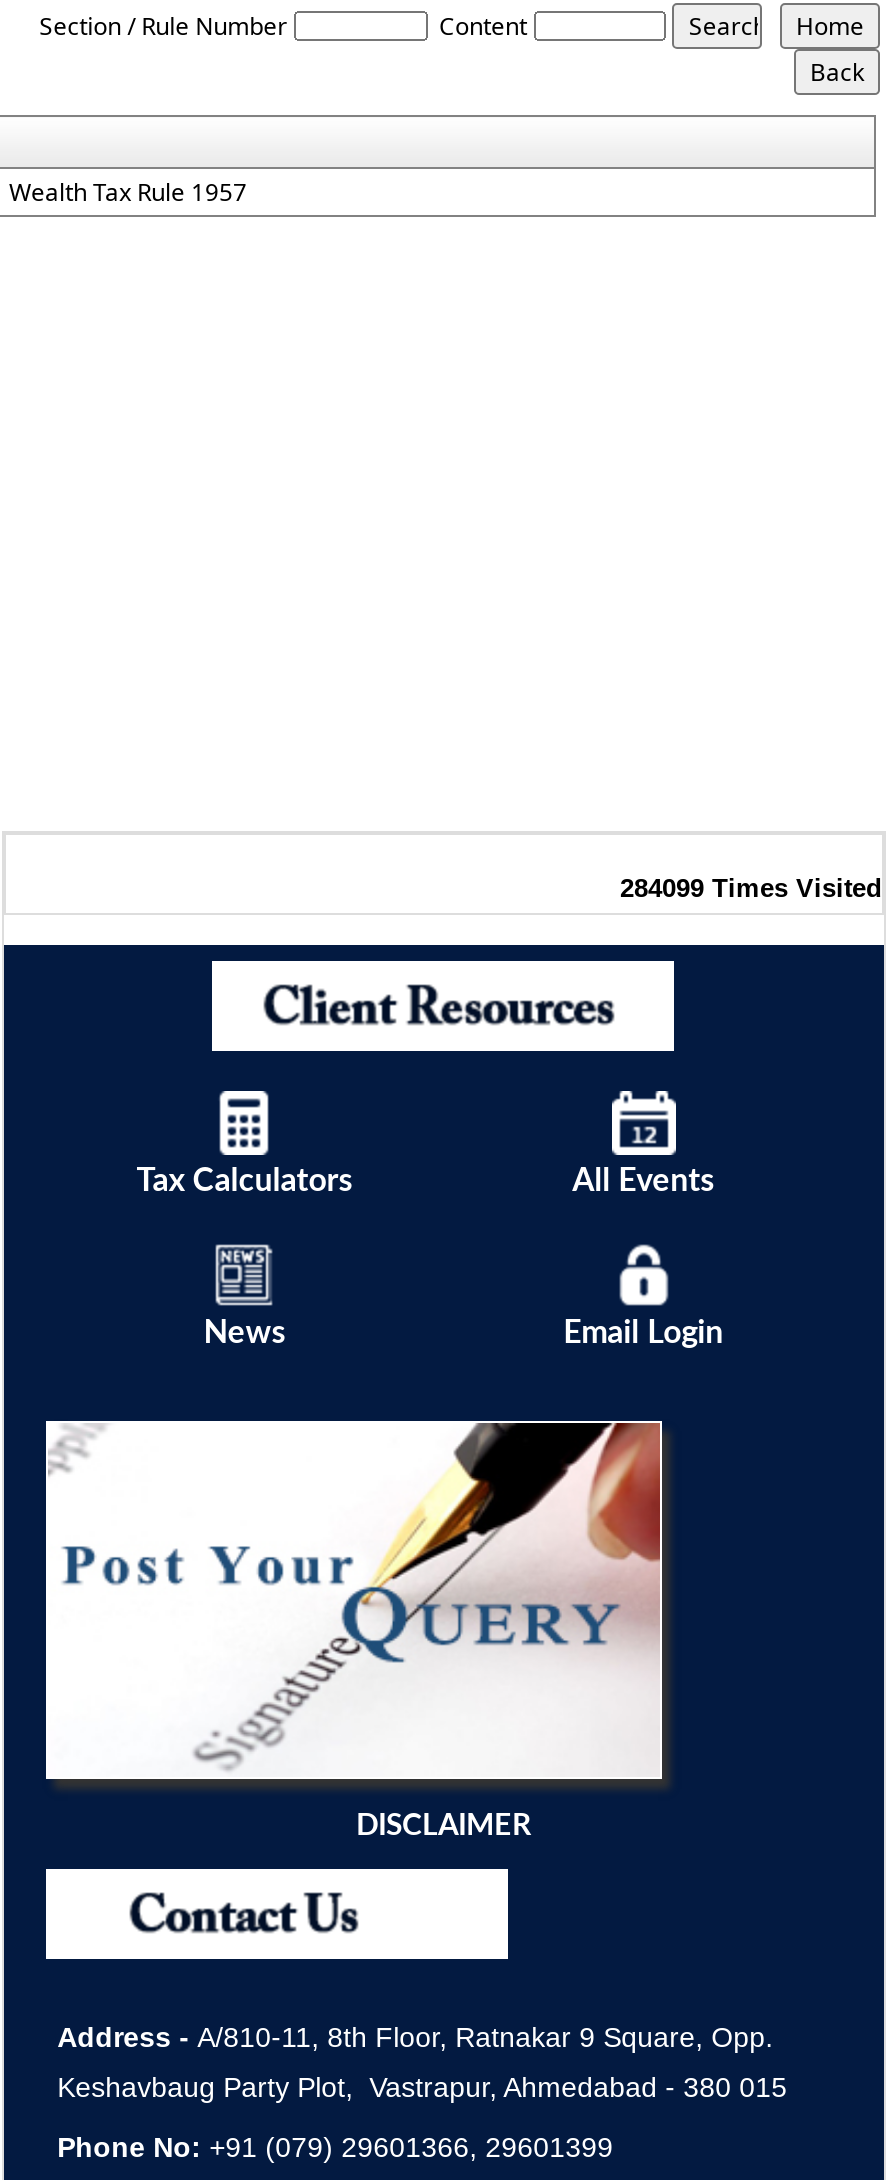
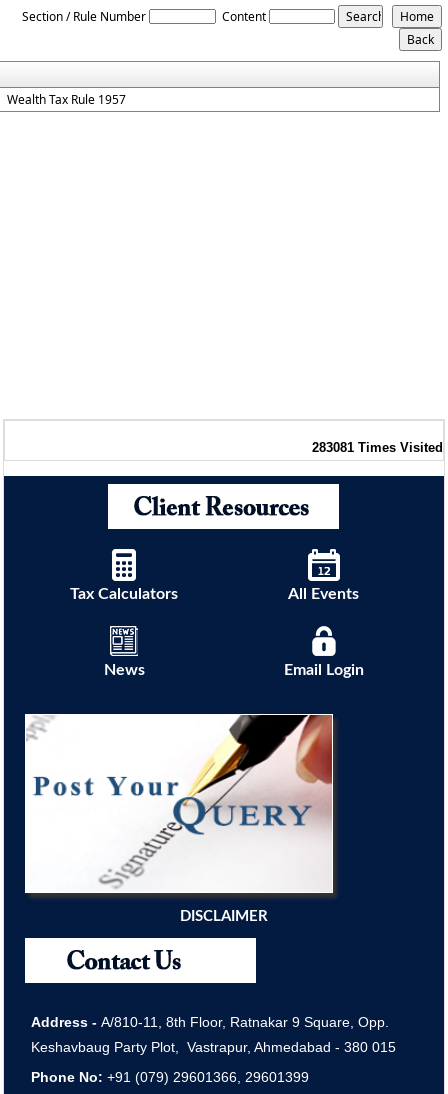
[620,873,882,903] 284099 Times Visited -> [312,440,443,455] 283081 Times Visited

